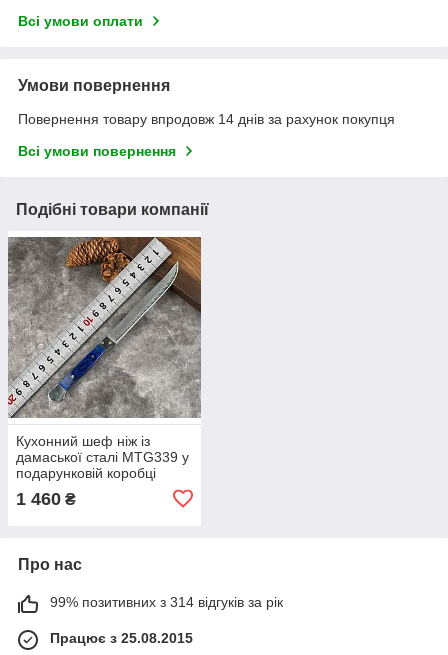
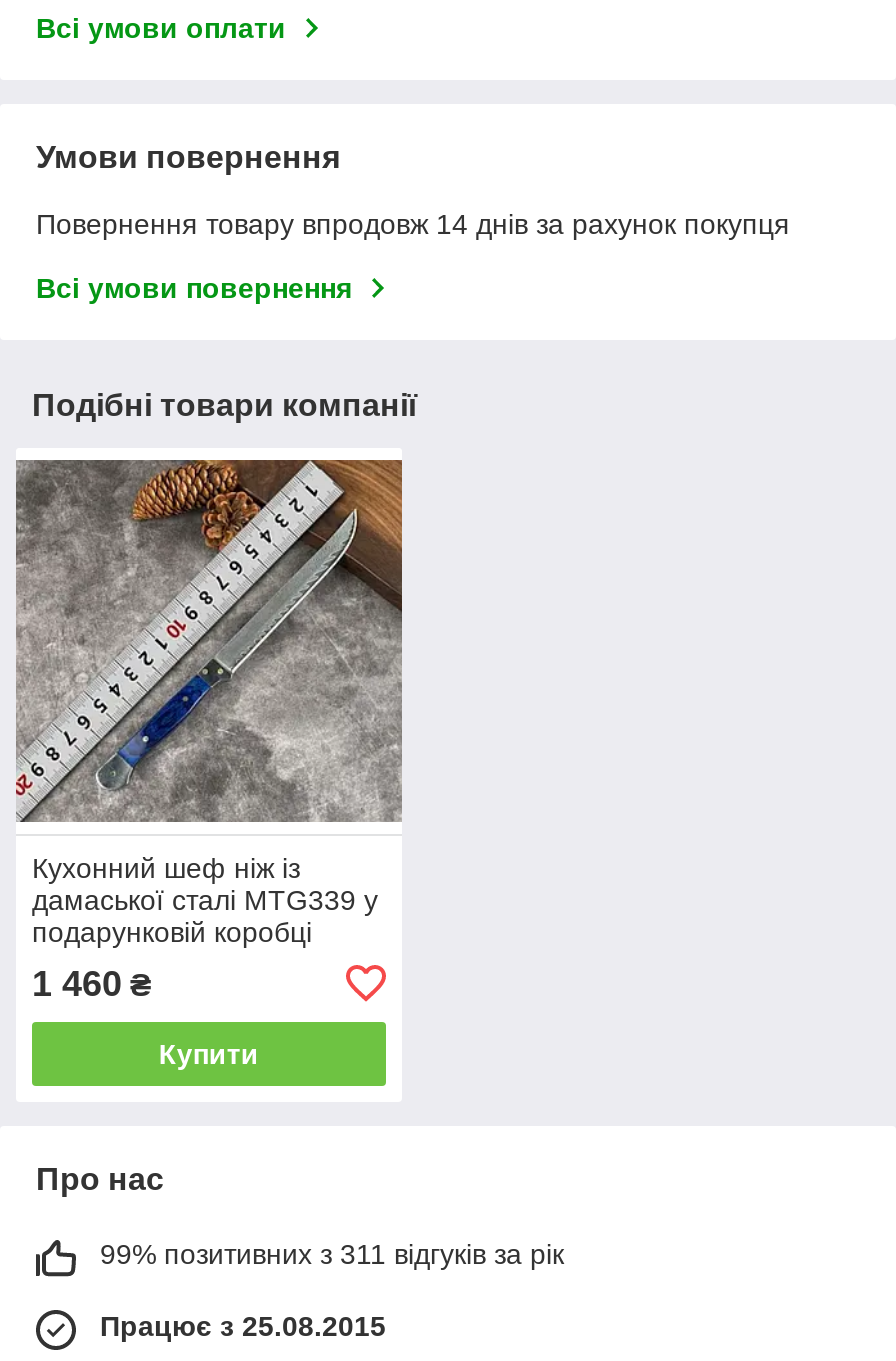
none -> [159,1038,259,1070] Купити
[50,594,283,610] 99% позитивних з 314 відгуків за рік -> [100,1238,564,1270] 99% позитивних з 311 відгуків за рік

